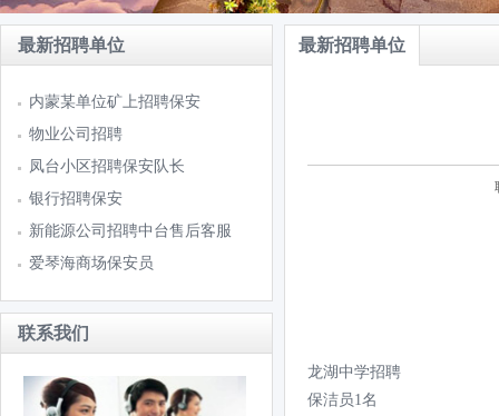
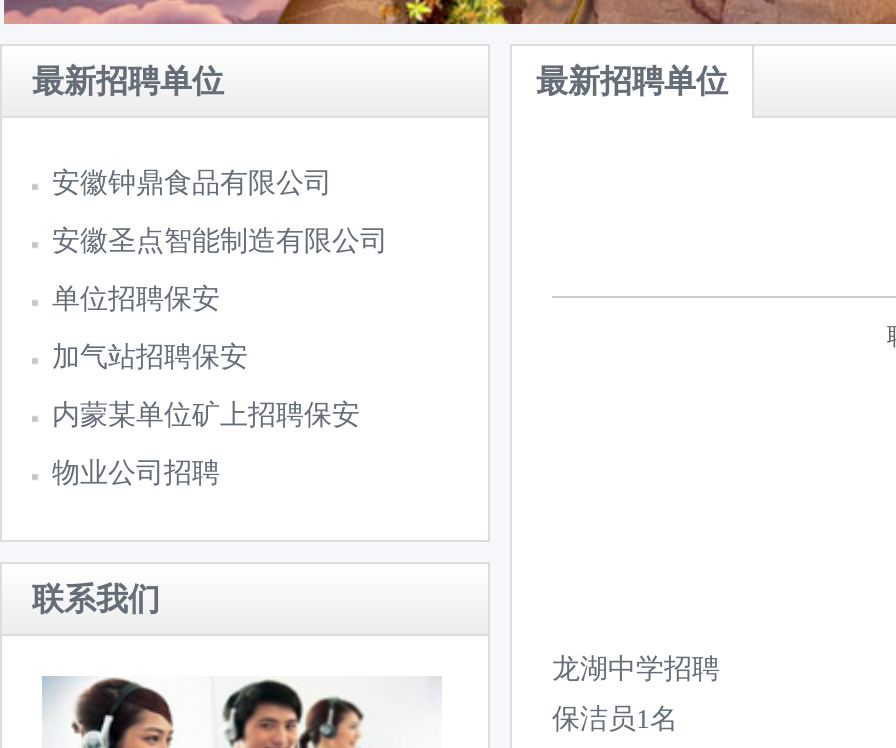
none -> [52,168,388,372] 安徽钟鼎食品有限公司 | 安徽圣点智能制造有限公司 | 单位招聘保安 | 加气站招聘保安
moved [29,93,200,142] -> [52,400,360,488]: 内蒙某单位矿上招聘保安 | 物业公司招聘
[29,158,232,271] 凤台小区招聘保安队长 | 银行招聘保安 | 新能源公司招聘中台售后客服 | 爱琴海商场保安员 -> none

